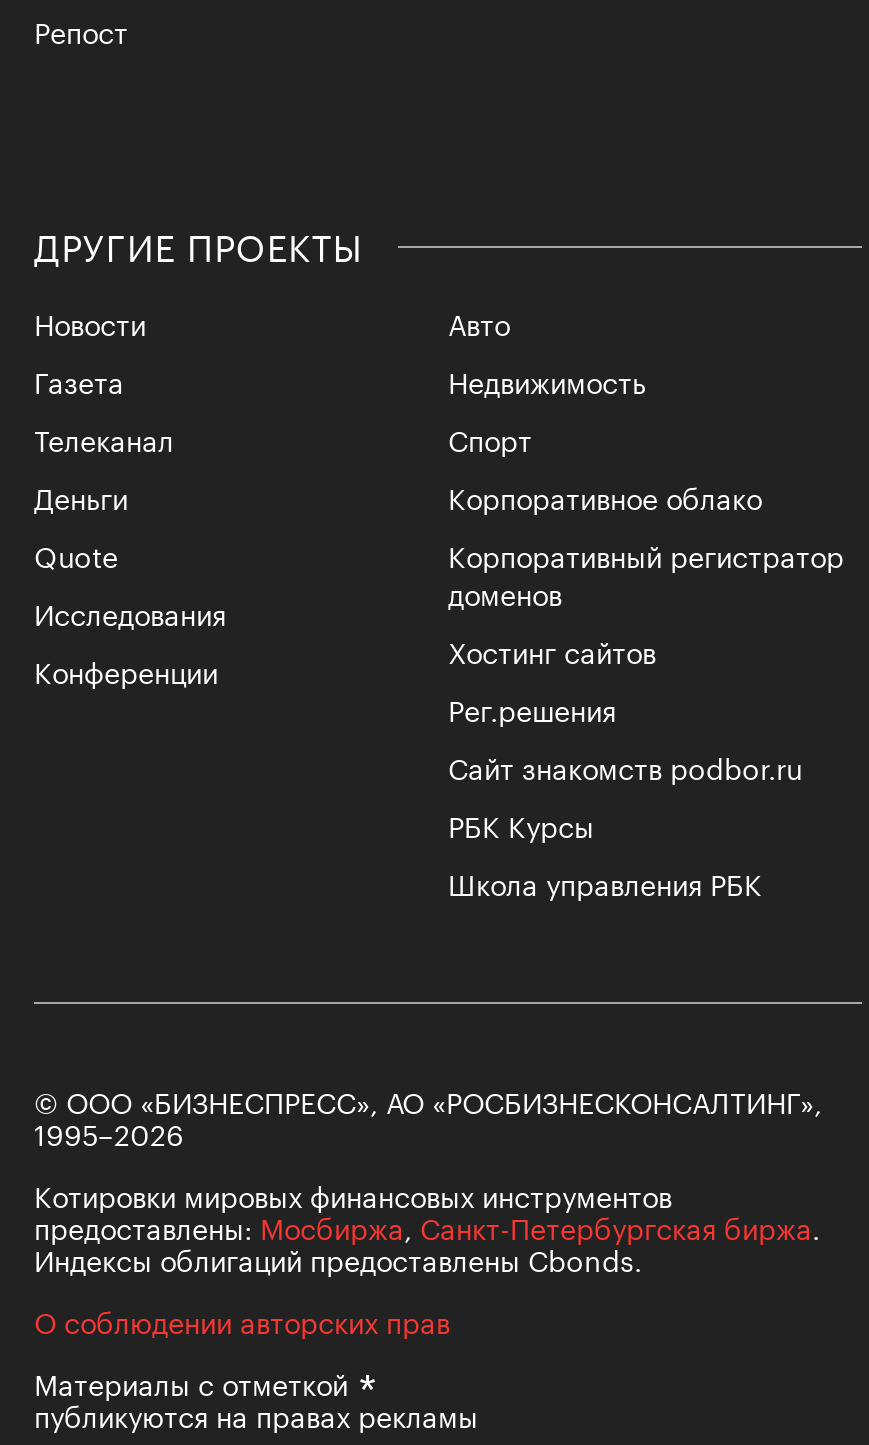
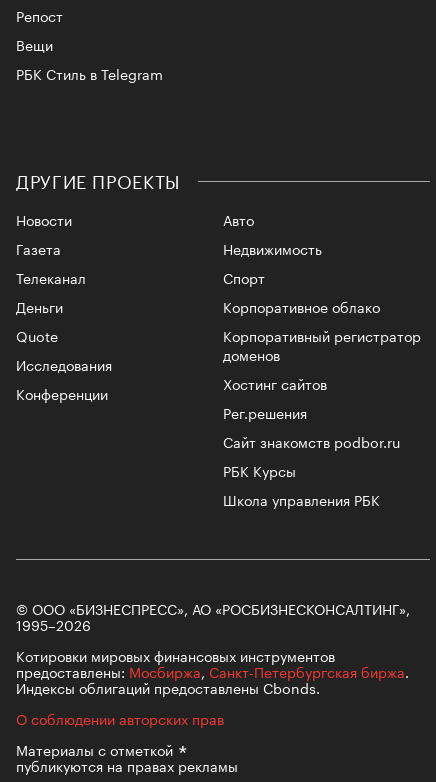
none -> [16,33,163,84] Вещи | РБК Стиль в Telegram

